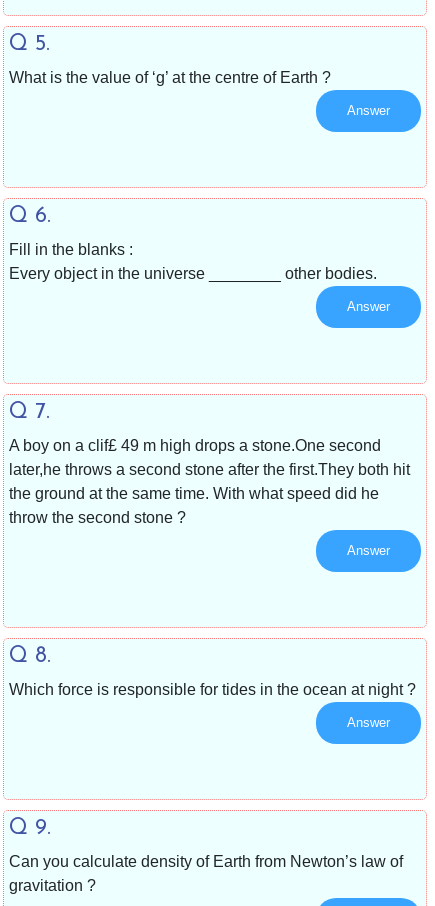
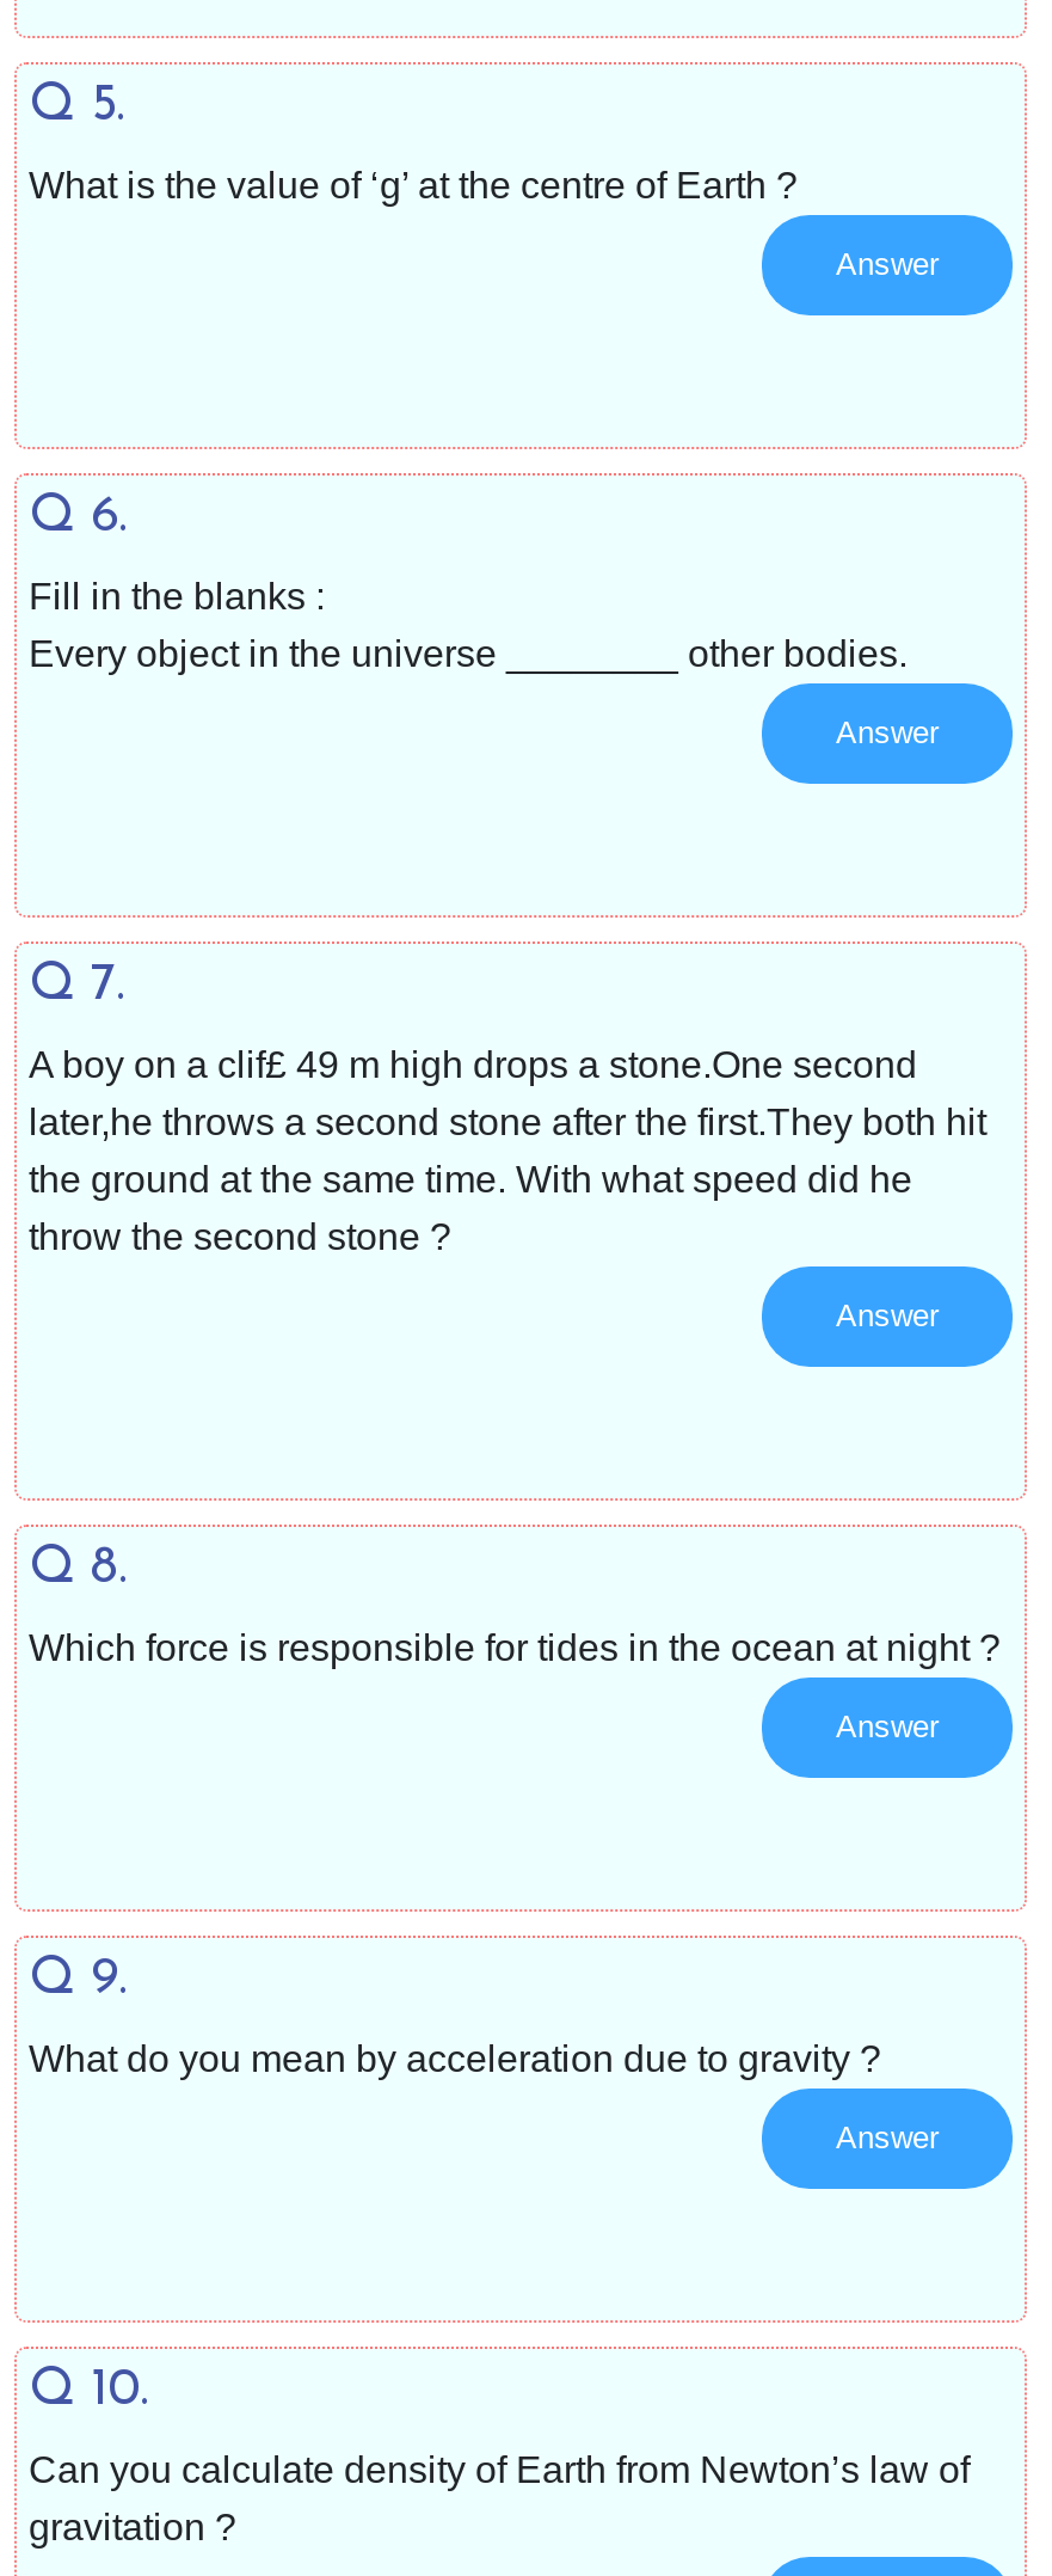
none -> [29,2038,939,2155] What do you mean by acceleration due to gravity ? | Answer
none -> [29,2366,150,2416] Q 10.

